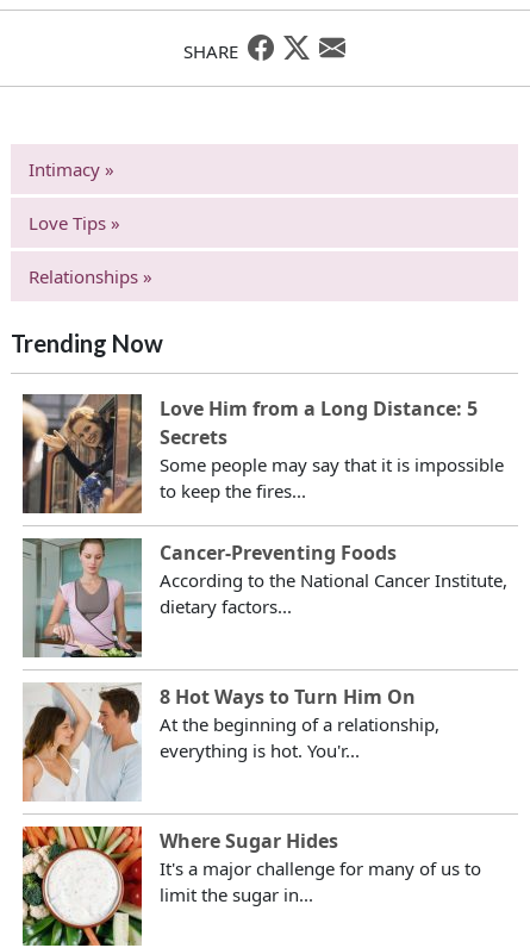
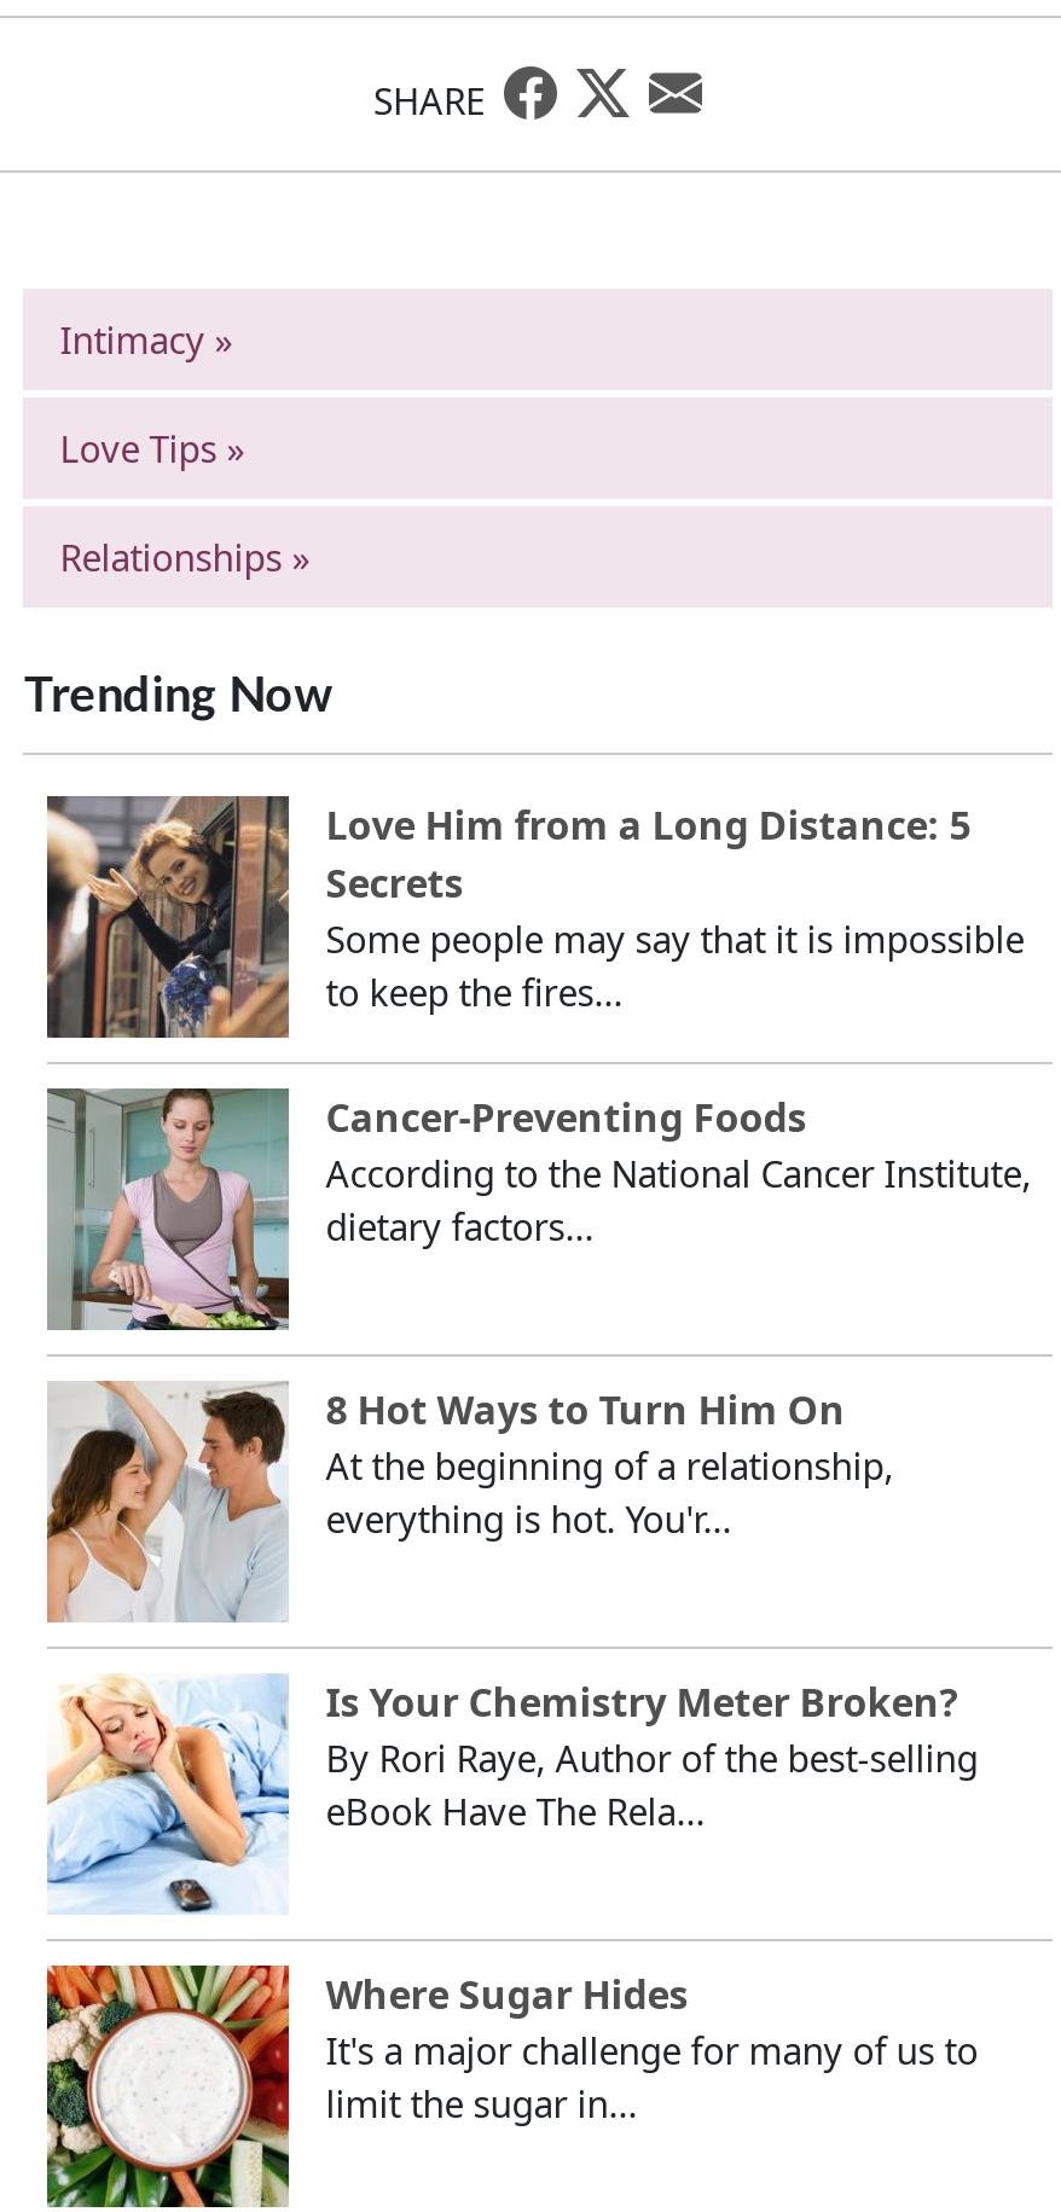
none -> [47,1676,978,1915] [image] | Is Your Chemistry Meter Broken? | By Rori Raye, Author of the best-selling | eBook Have The Rela...

